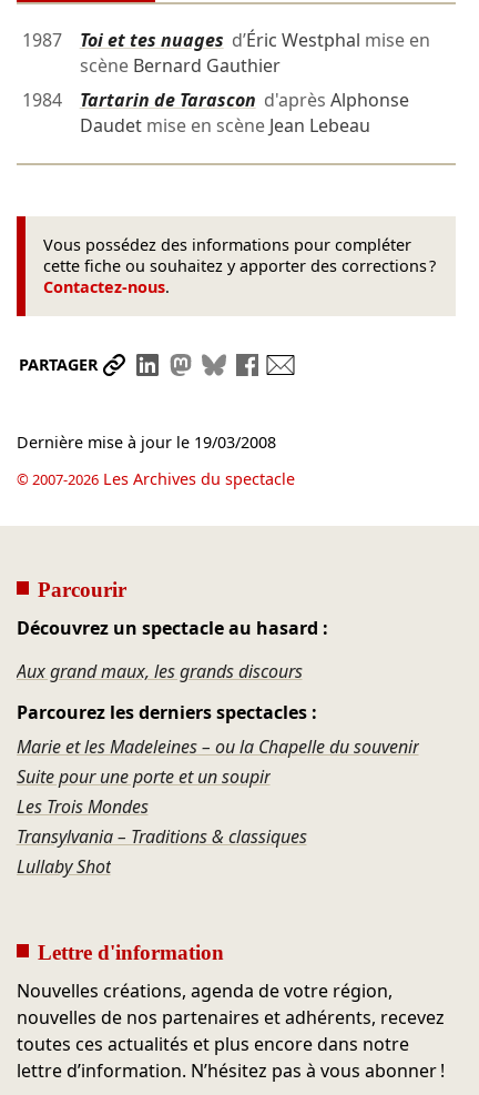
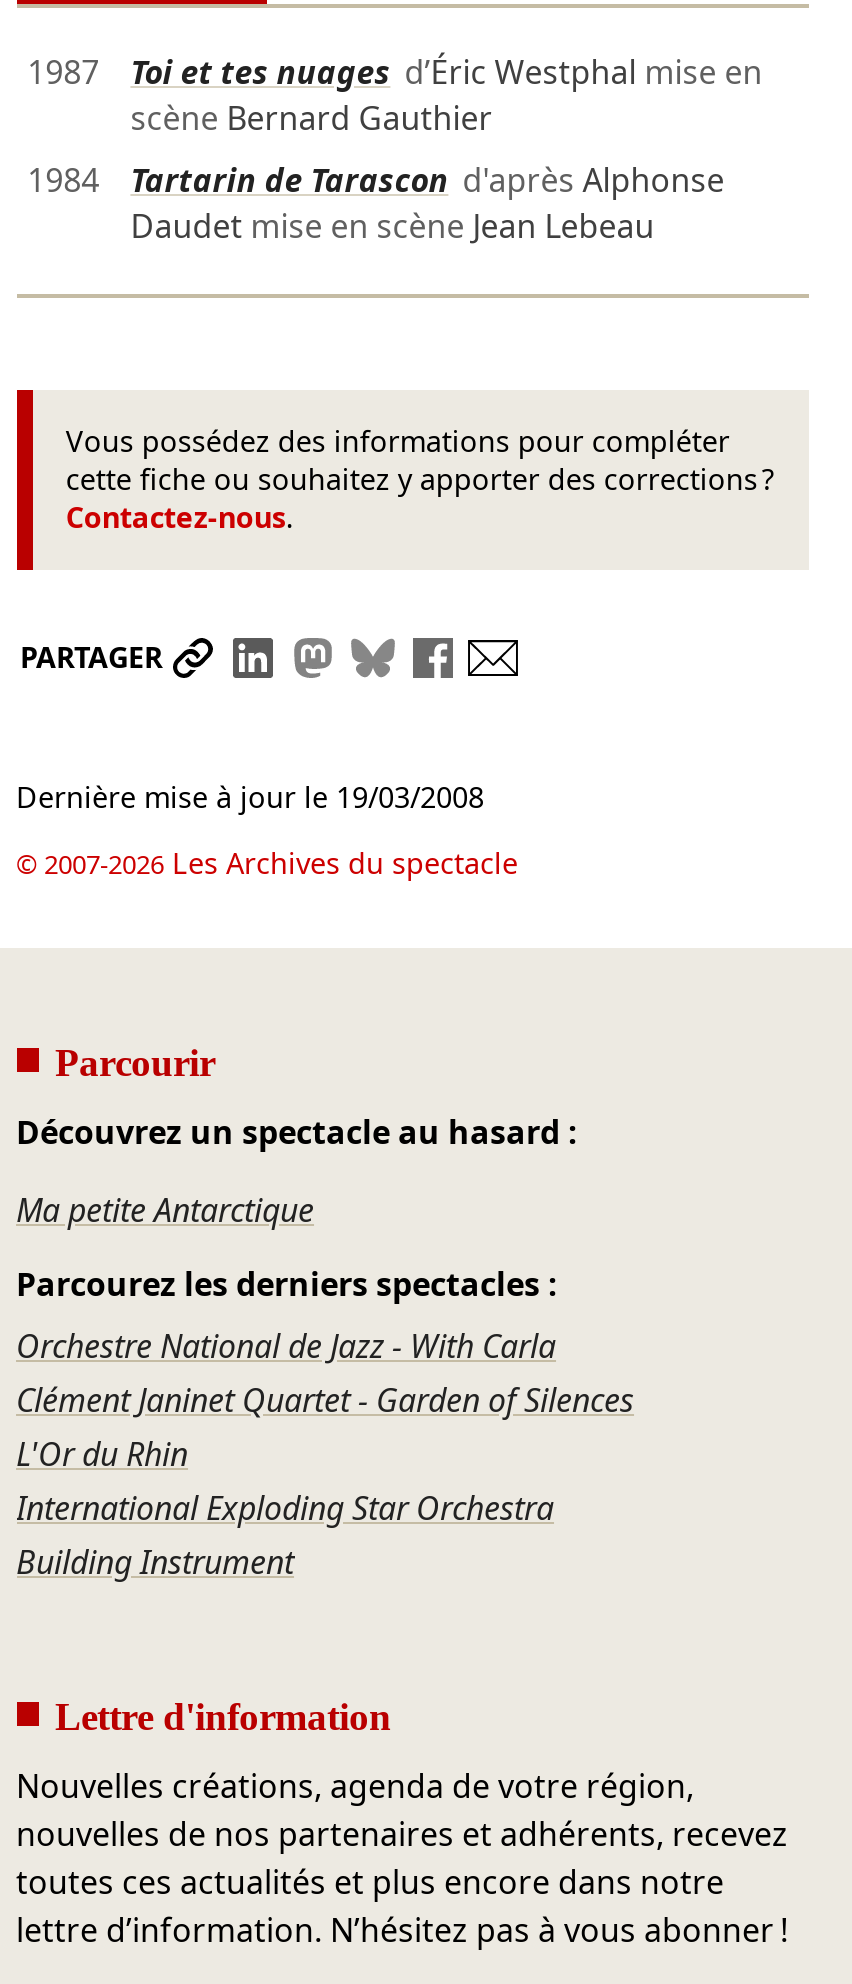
[16,659,302,684] Aux grand maux, les grands discours -> [16,1189,314,1233] Ma petite Antarctique
[16,735,419,879] Marie et les Madeleines – ou la Chapelle du souvenir | Suite pour une porte et un soupir | Les Trois Mondes | Transylvania – Traditions & classiques | Lullaby Shot -> [16,1325,634,1585] Orchestre National de Jazz - With Carla | Clément Janinet Quartet - Garden of Silences | L'Or du Rhin | International Exploding Star Orchestra | Building Instrument

